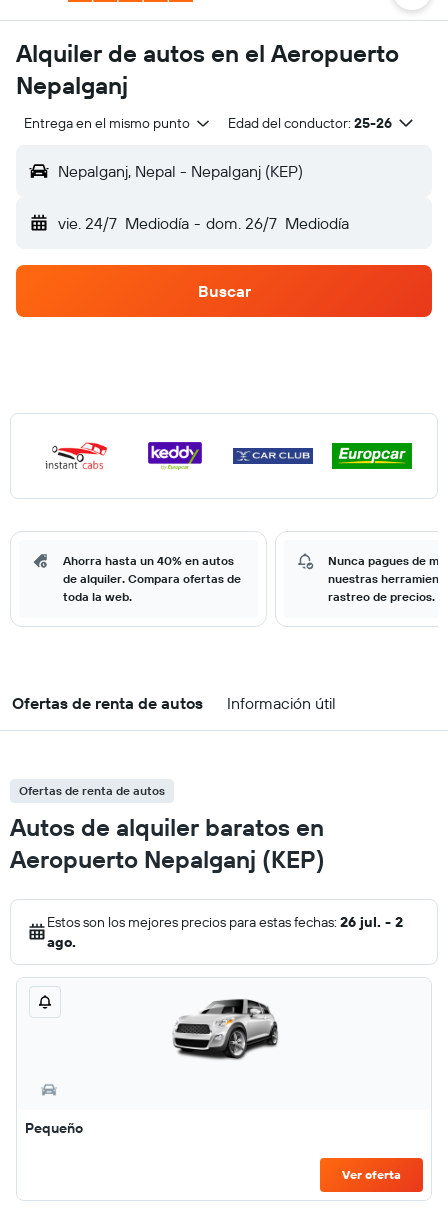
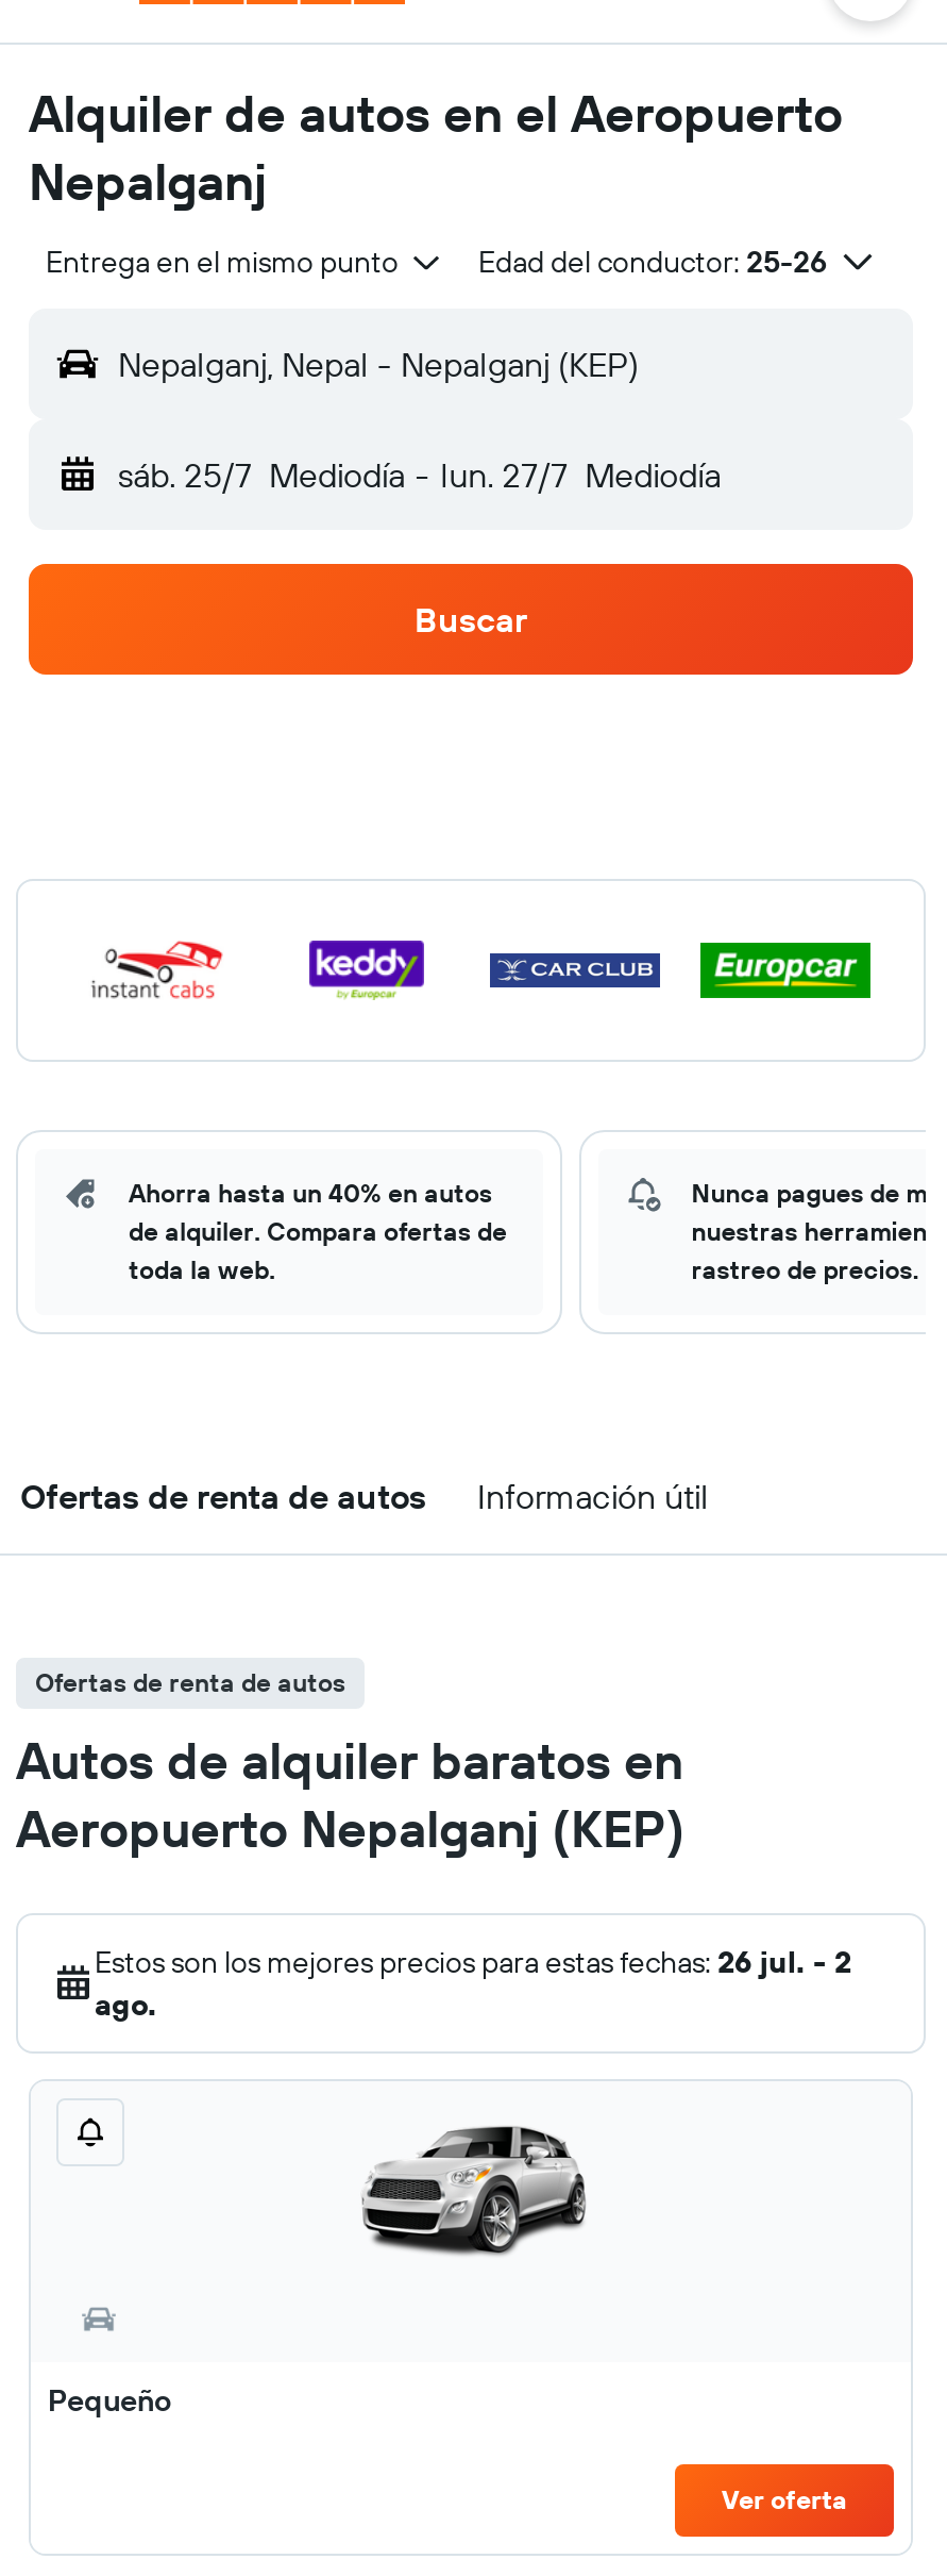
[58,213,349,233] vie. 24/7 Mediodía - dom. 26/7 Mediodía -> [118,453,721,496] sáb. 25/7 Mediodía - lun. 27/7 Mediodía

